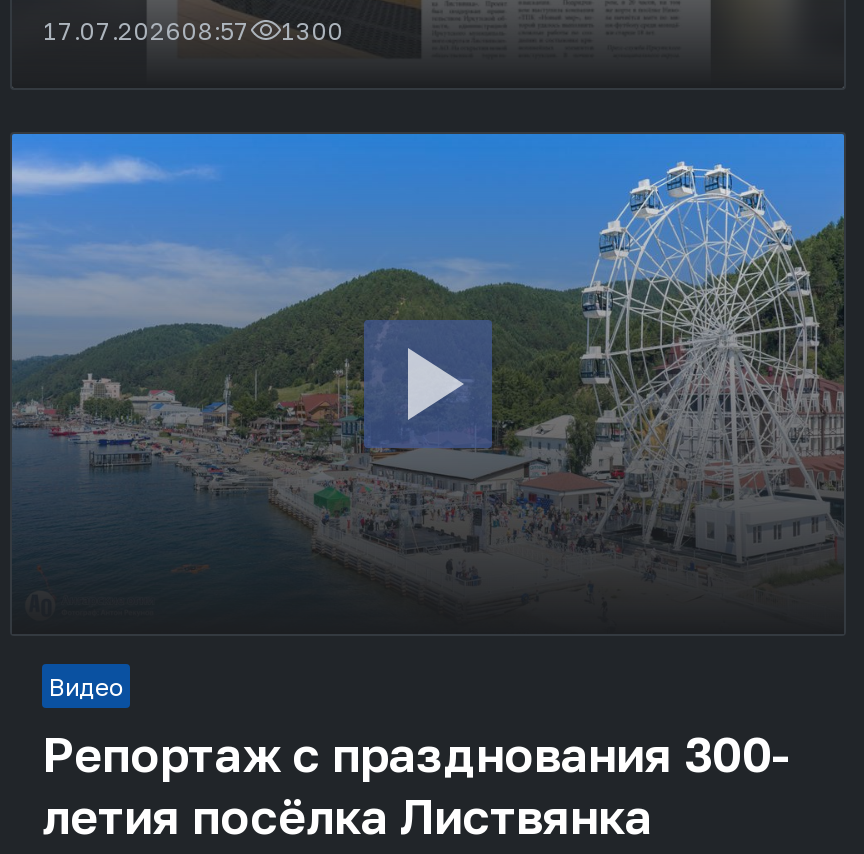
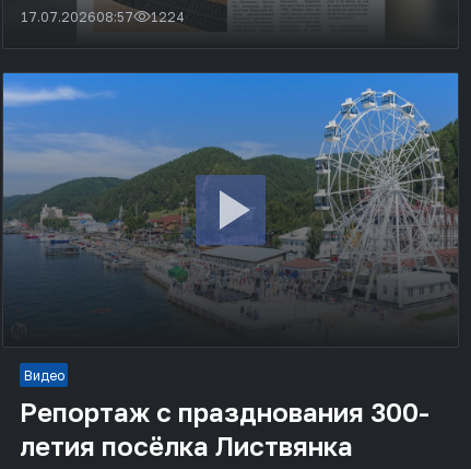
[44,15,344,45] 17.07.202608:57 1300 -> [21,8,185,25] 17.07.202608:57 1224

